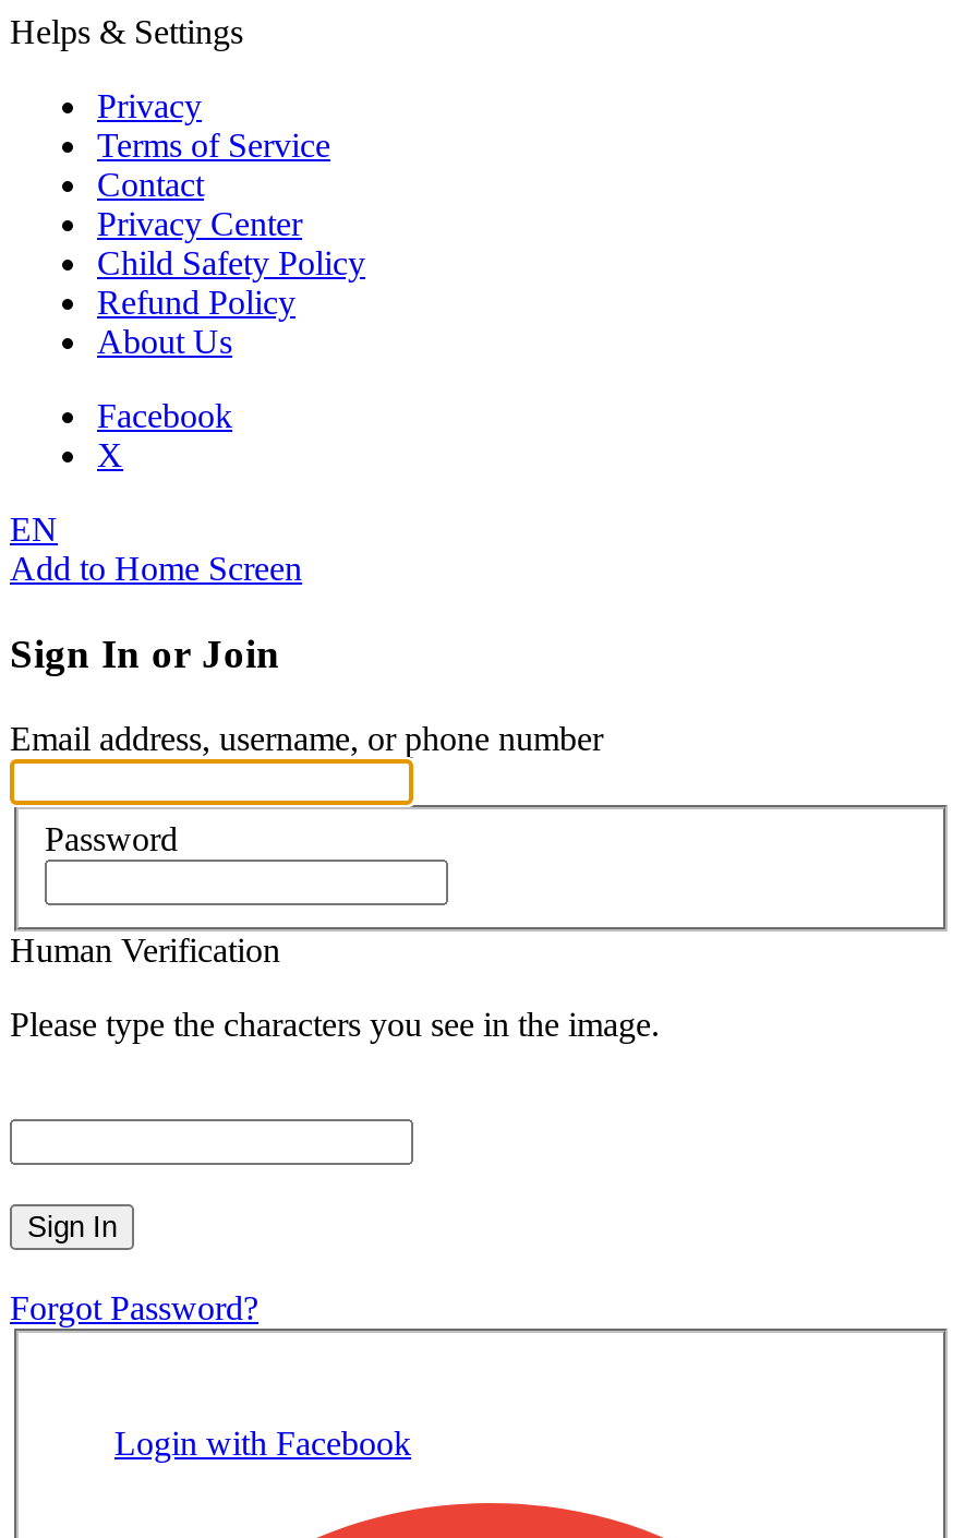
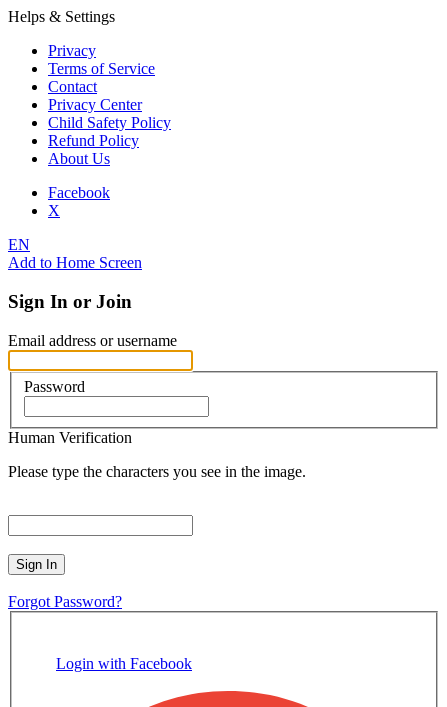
[10,720,603,757] Email address, username, or phone number -> [8,332,177,349] Email address or username

